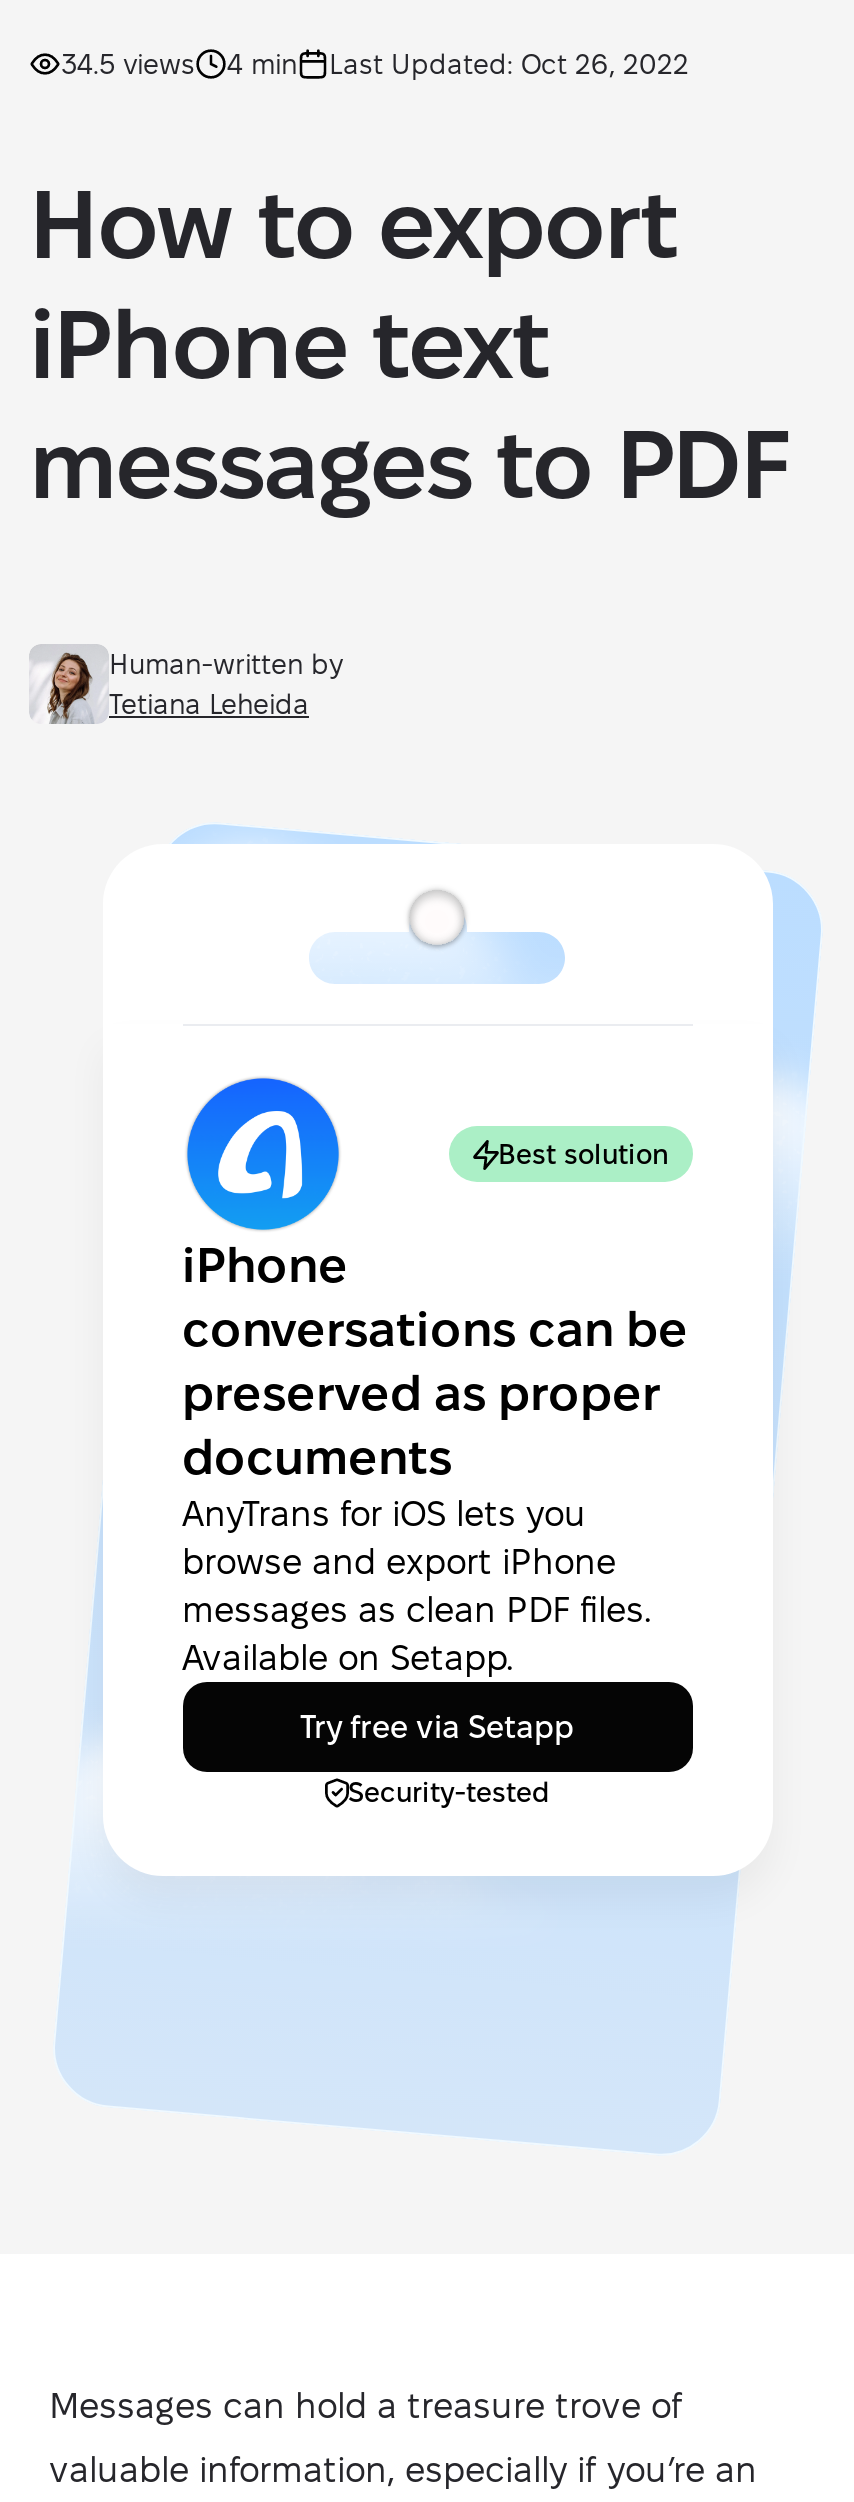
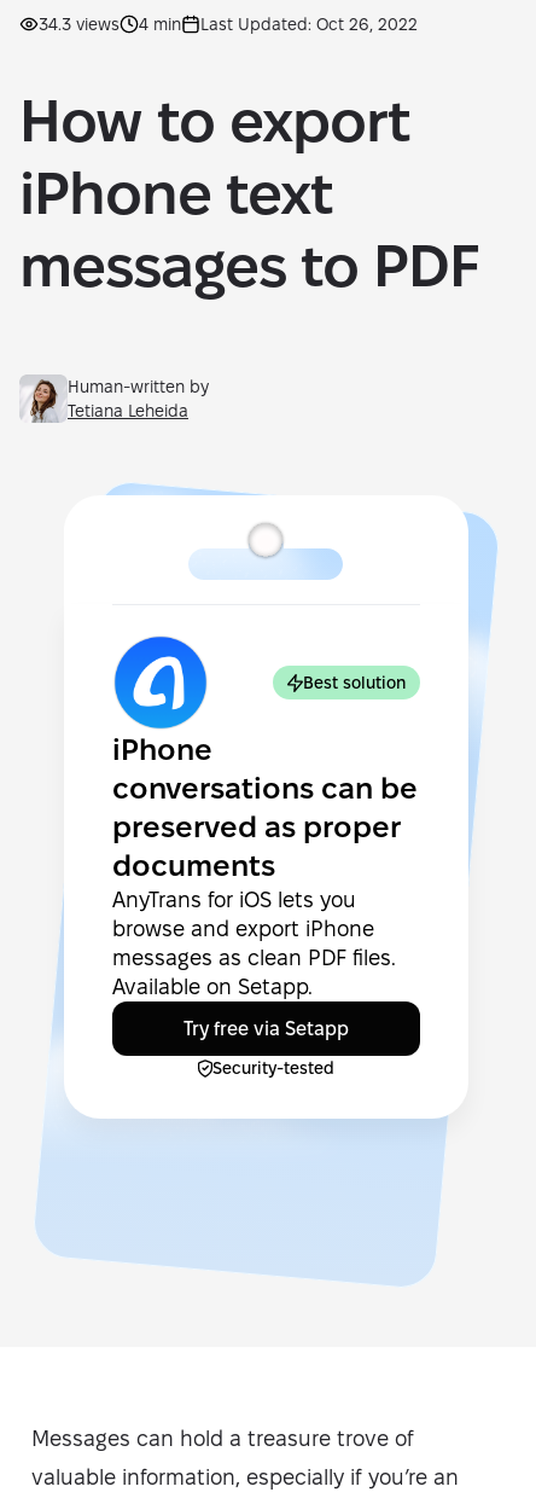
[61,48,689,80] 34.5 views 4 min Last Updated: Oct 26, 2022 -> [39,14,418,34] 34.3 views 4 min Last Updated: Oct 26, 2022

